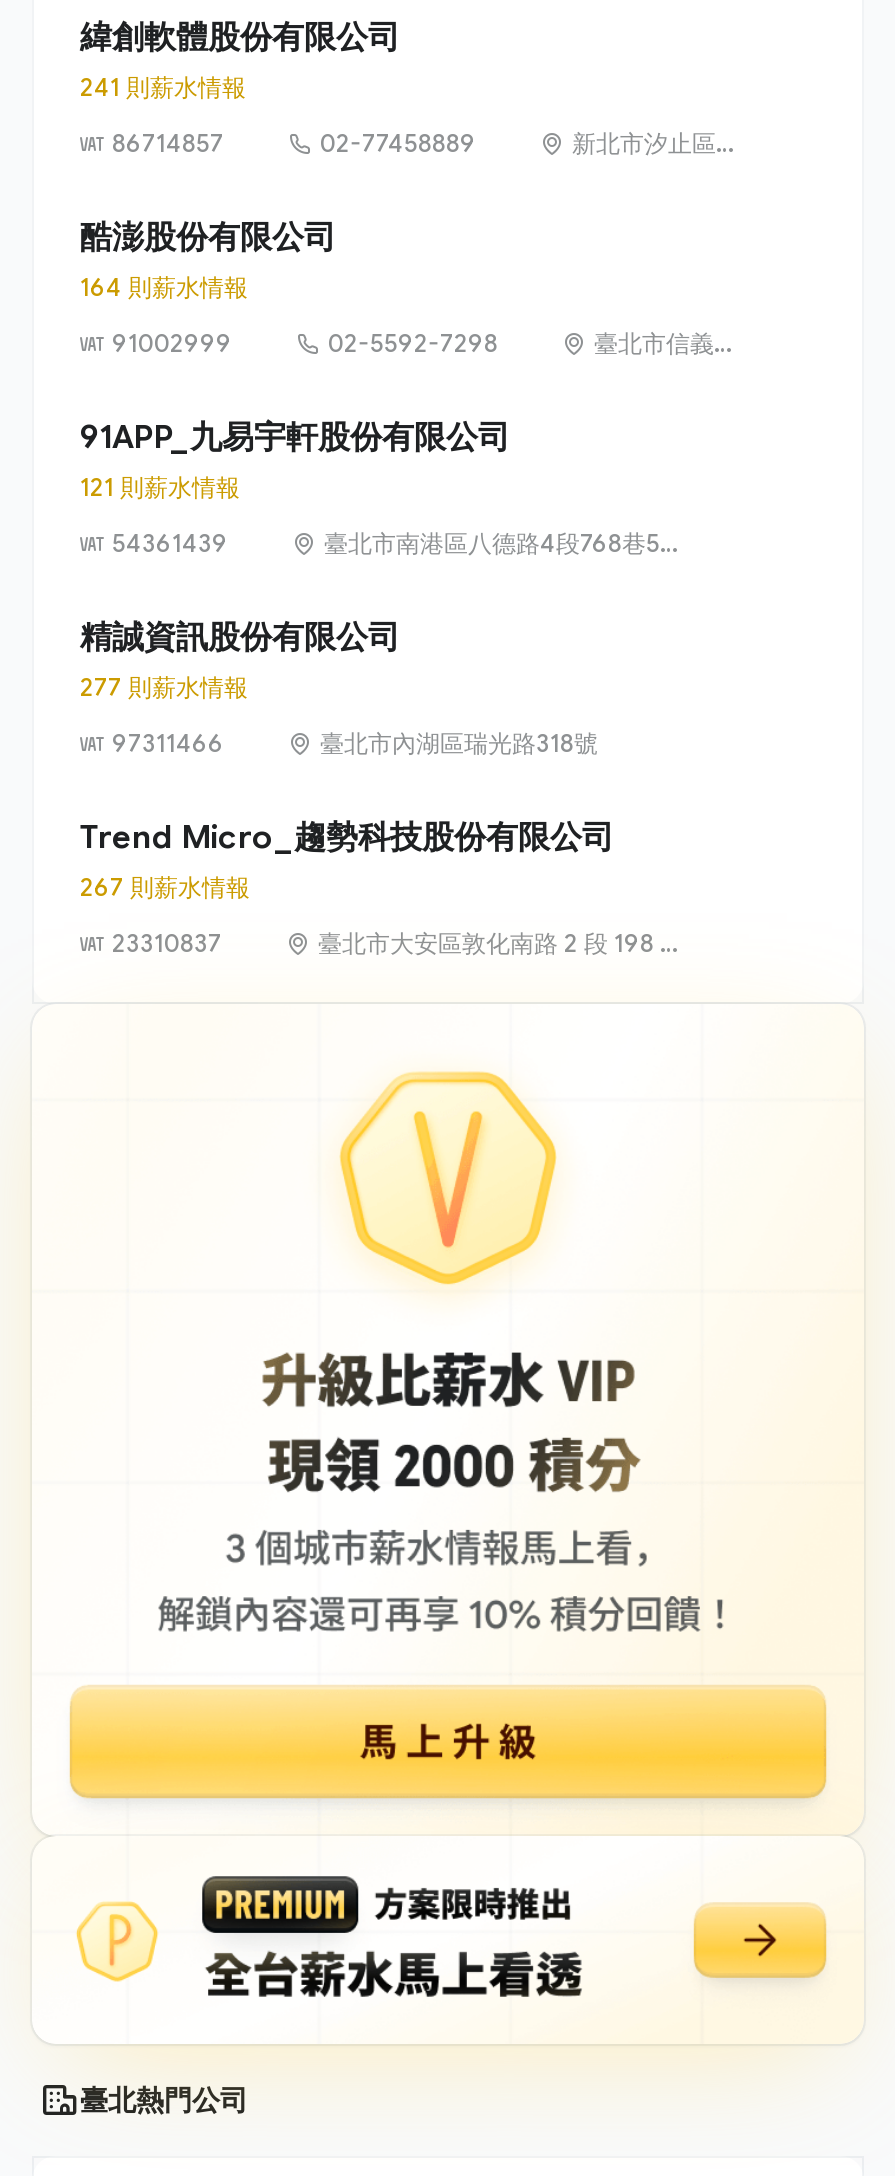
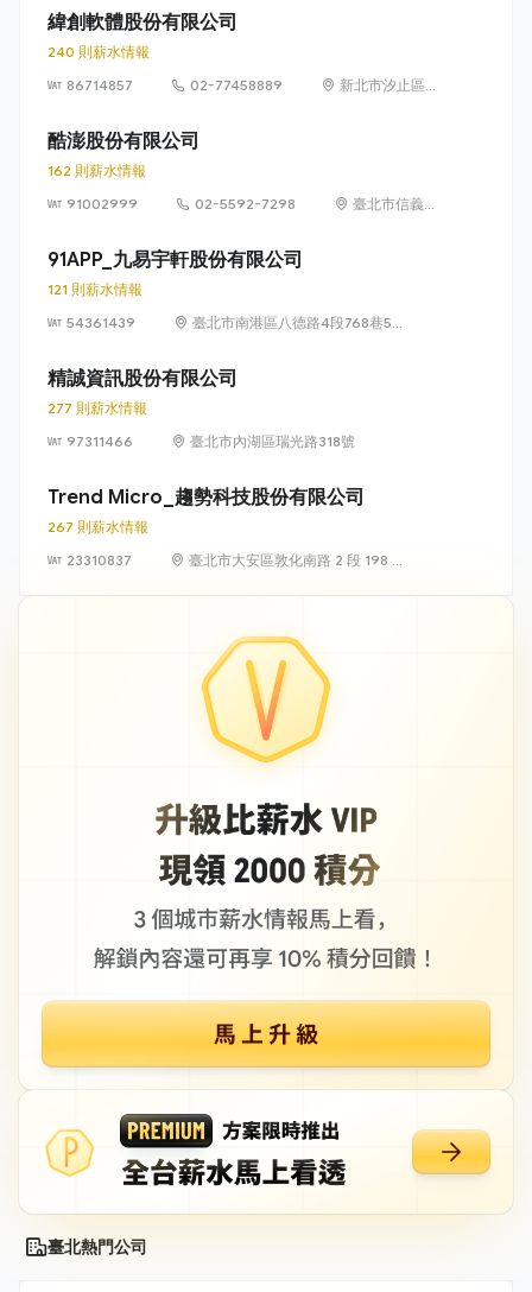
[80,72,246,102] 241 則薪水情報 -> [47,43,150,60] 240 則薪水情報
[80,272,248,302] 164 則薪水情報 -> [47,161,146,179] 162 則薪水情報

